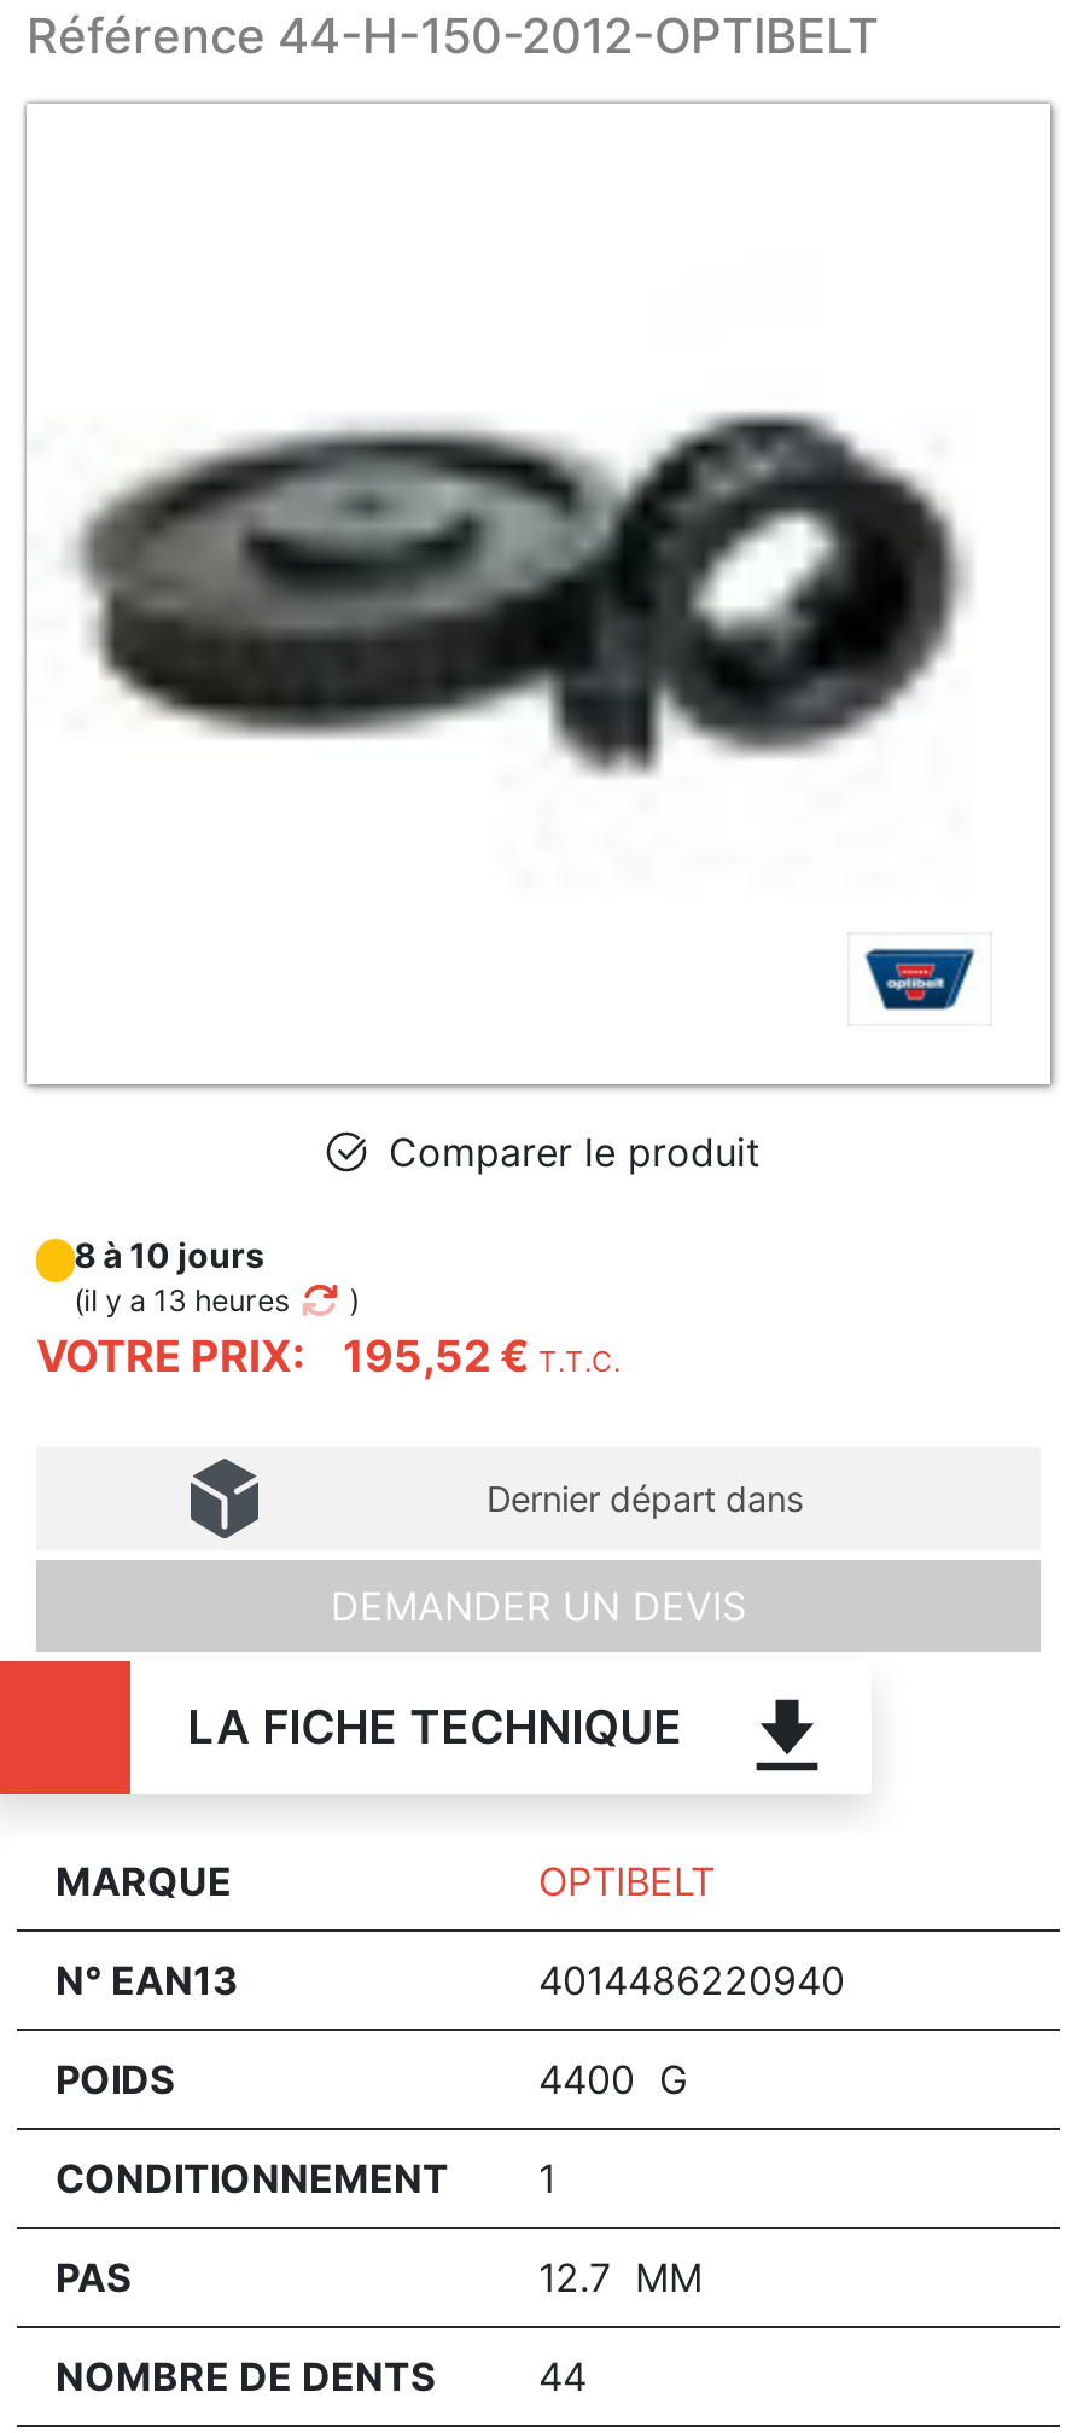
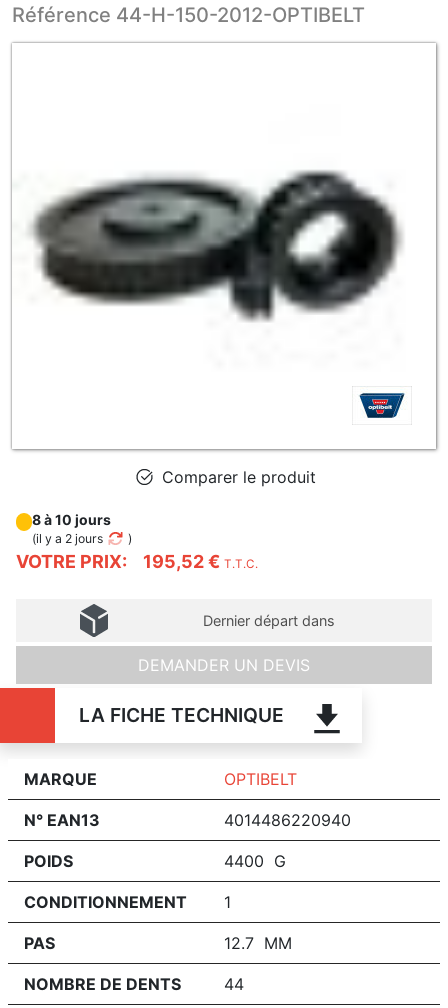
[74,1282,289,1319] (il y a 13 heures -> [32,531,103,546] (il y a 2 jours

